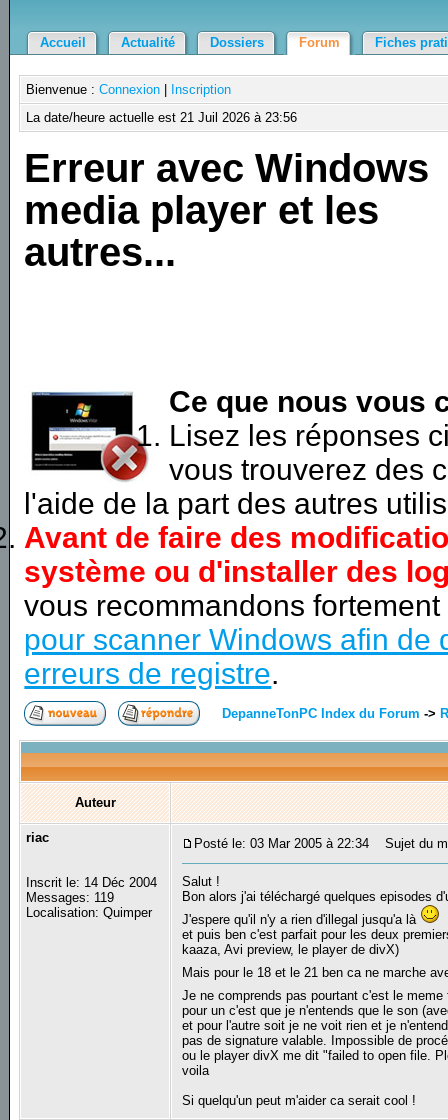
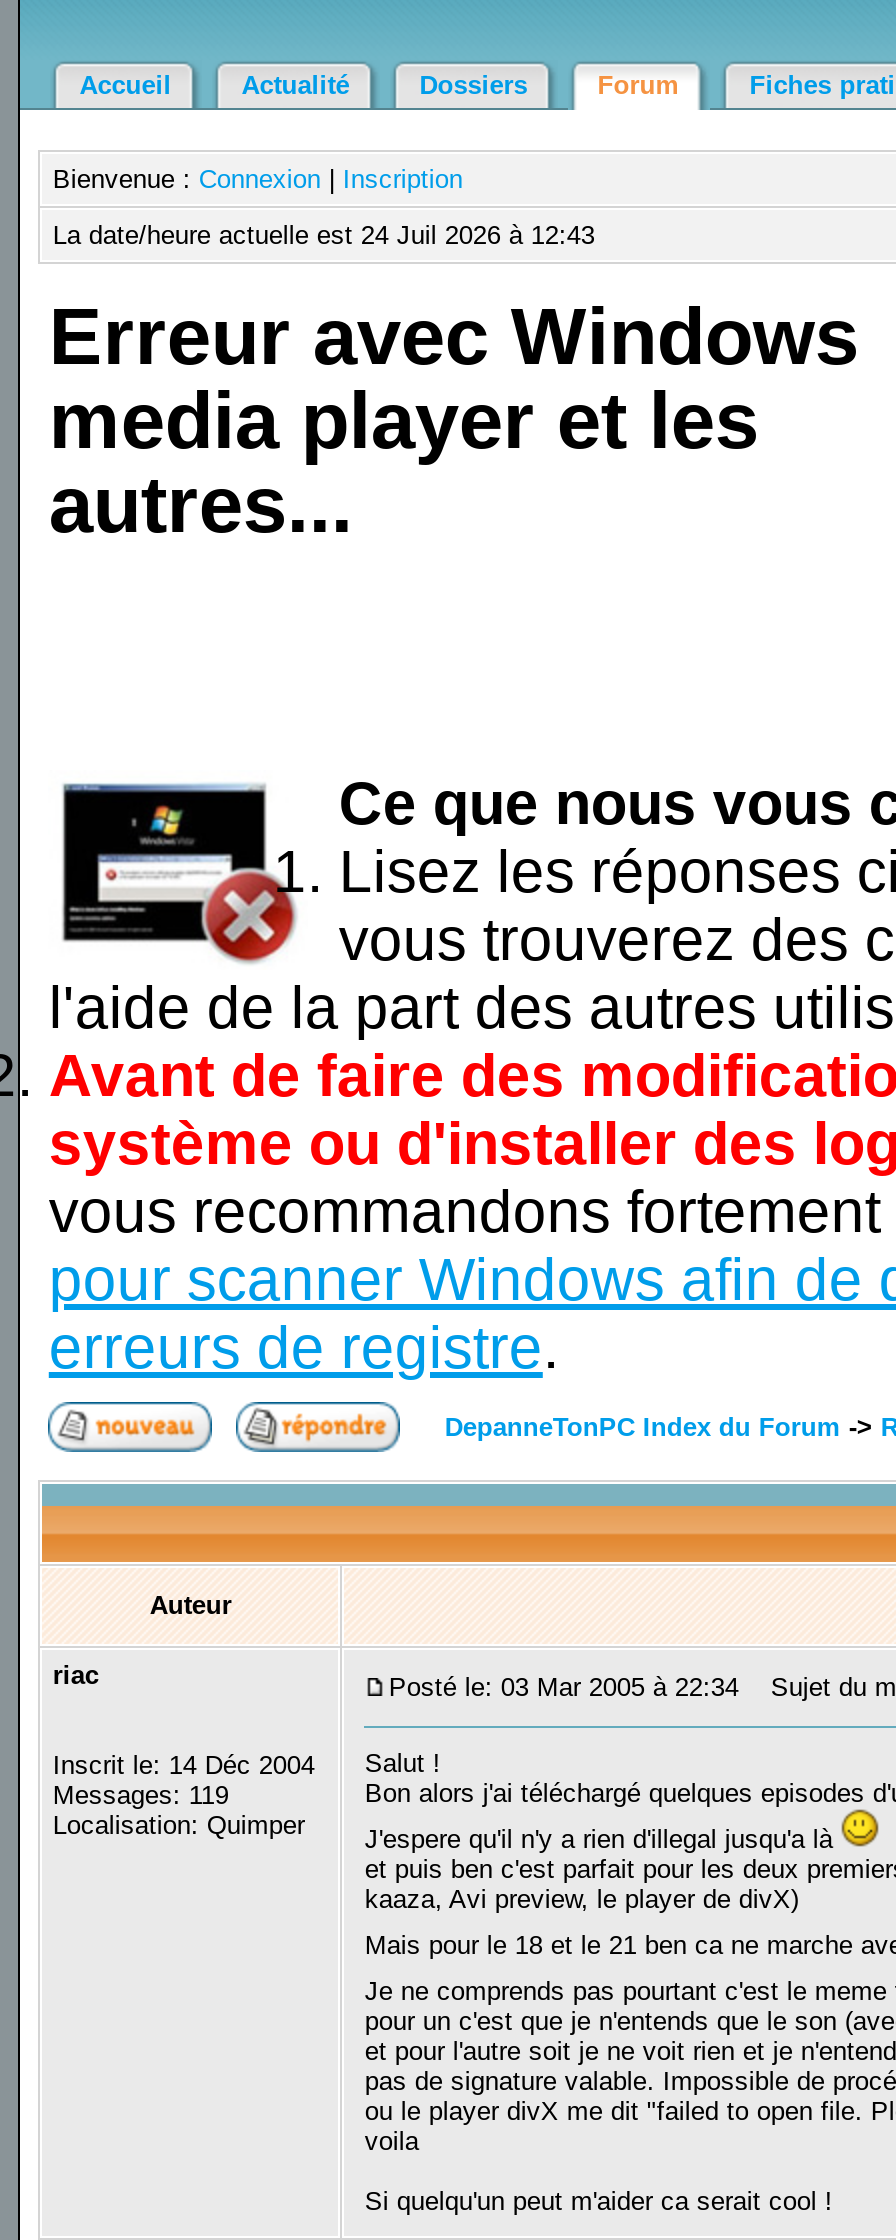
[26,110,297,125] La date/heure actuelle est 21 Juil 2026 à 23:56 -> [53,220,595,250] La date/heure actuelle est 24 Juil 2026 à 12:43

